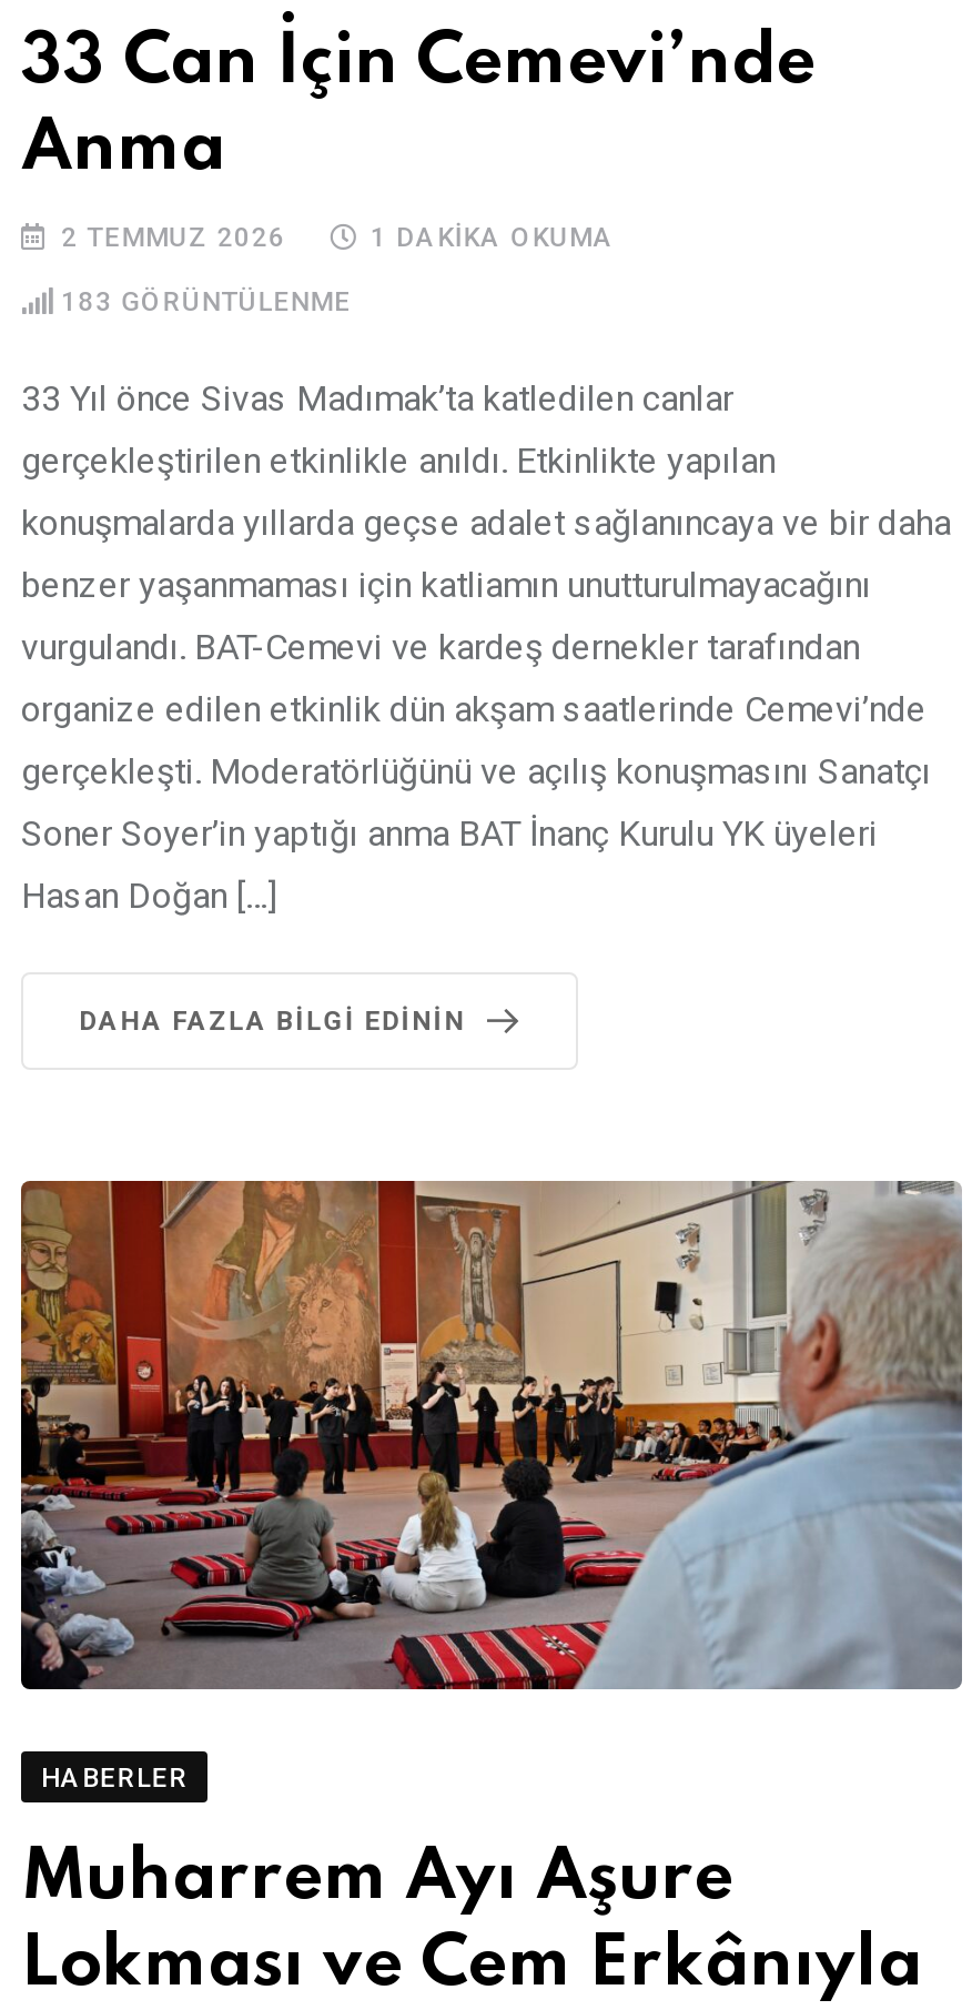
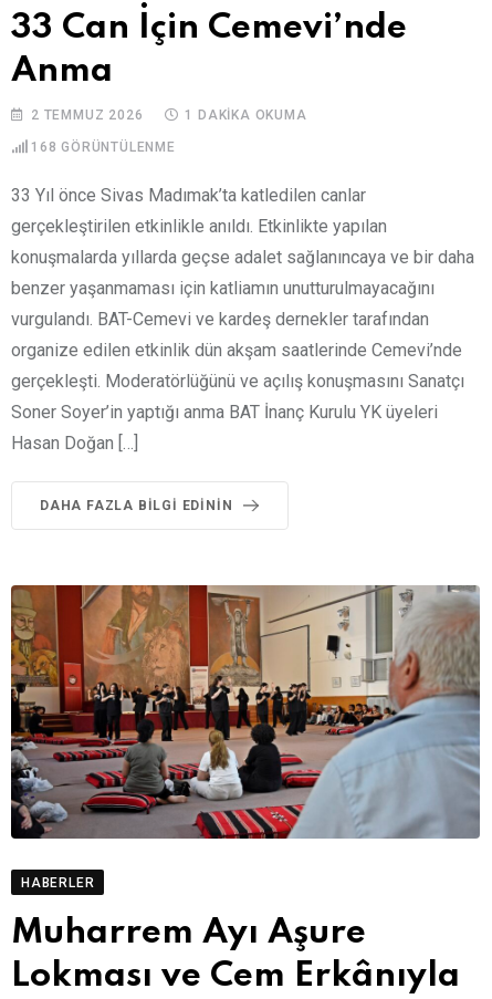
[61,285,351,317] 183 GÖRÜNTÜLENME -> [31,139,176,154] 168 GÖRÜNTÜLENME

